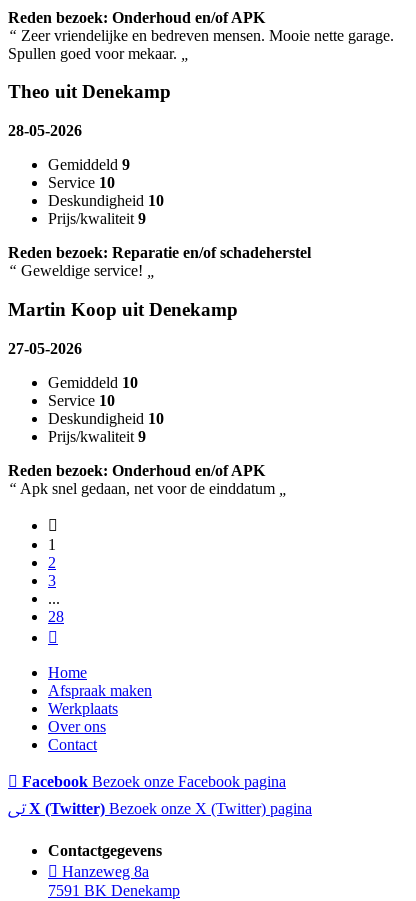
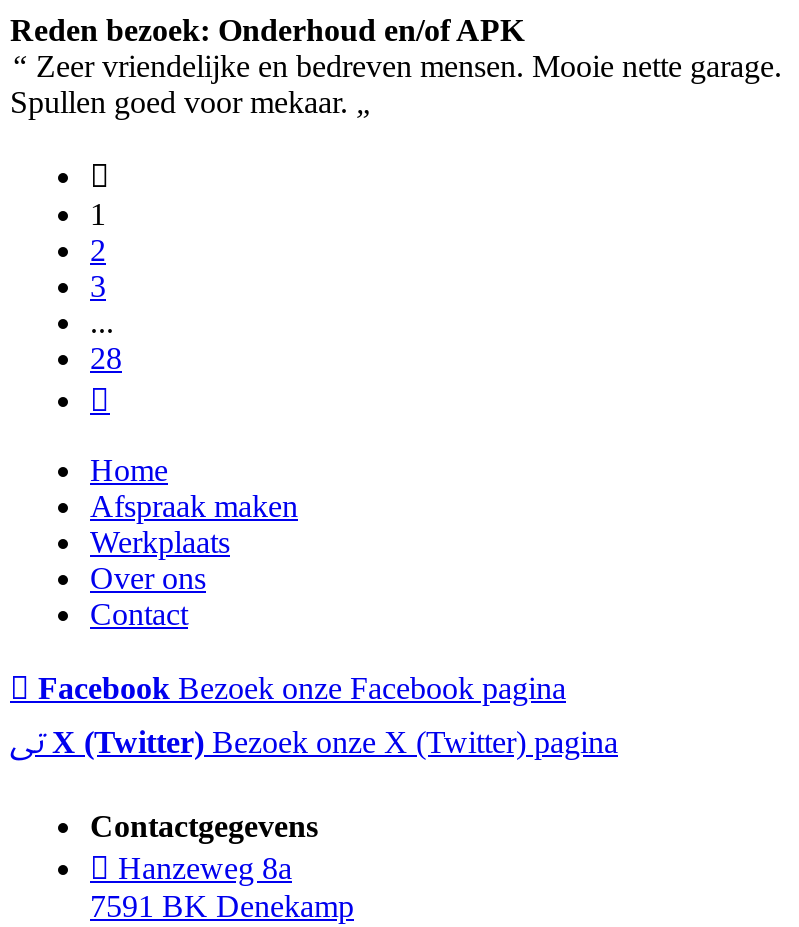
[8,81,311,496] Theo uit Denekamp | 28-05-2026 | Gemiddeld 9 | Service 10 | Deskundigheid 10 | Prijs/kwaliteit 9 | Reden bezoek: Reparatie en/of schadeherstel | “Geweldige service! „ | Martin Koop uit Denekamp | 27-05-2026 | Gemiddeld 10 | Service 10 | Deskundigheid 10 | Prijs/kwaliteit 9 | Reden bezoek: Onderhoud en/of APK | “Apk snel gedaan, net voor de einddatum „ -> none

